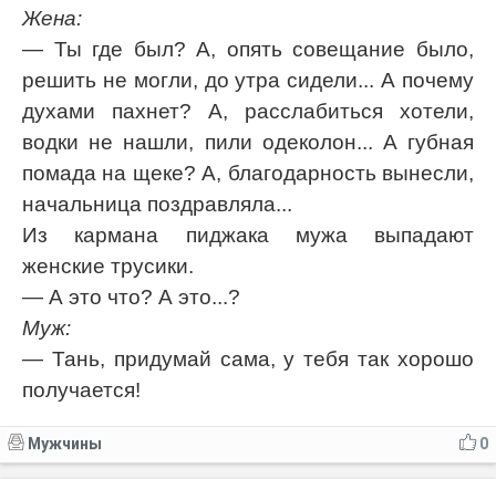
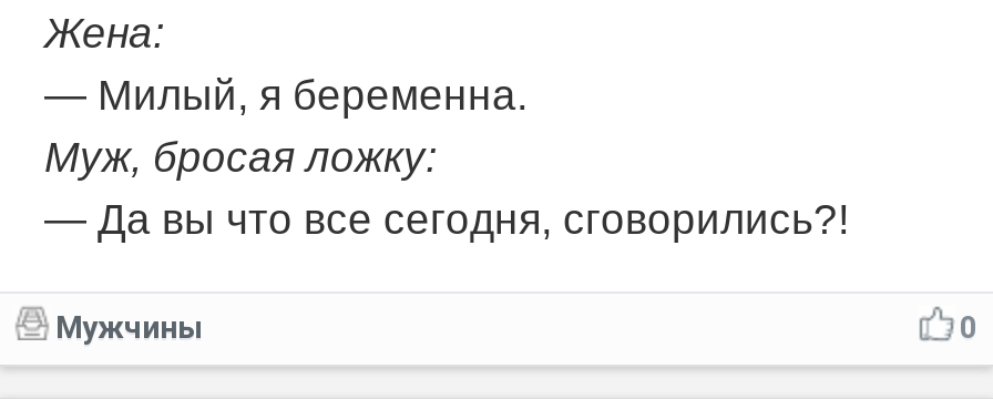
[22,38,474,402] — Ты где был? А, опять совещание было, | решить не могли, до утра сидели... А почему | духами пахнет? А, расслабиться хотели, | водки не нашли, пили одеколон... А губная | помада на щеке? А, благодарность вынесли, | начальница поздравляла... | Из кармана пиджака мужа выпадают | женские трусики. | — А это что? А это...? | Муж: | — Тань, придумай сама, у тебя так хорошо | получается! -> [44,73,849,244] — Милый, я беременна. | Муж, бросая ложку: | — Да вы что все сегодня, сговорились?!

